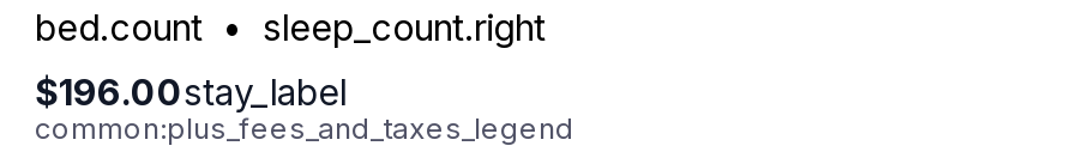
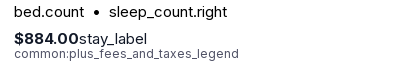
[35,69,347,115] $196.00stay_label -> [14,29,147,48] $884.00stay_label

